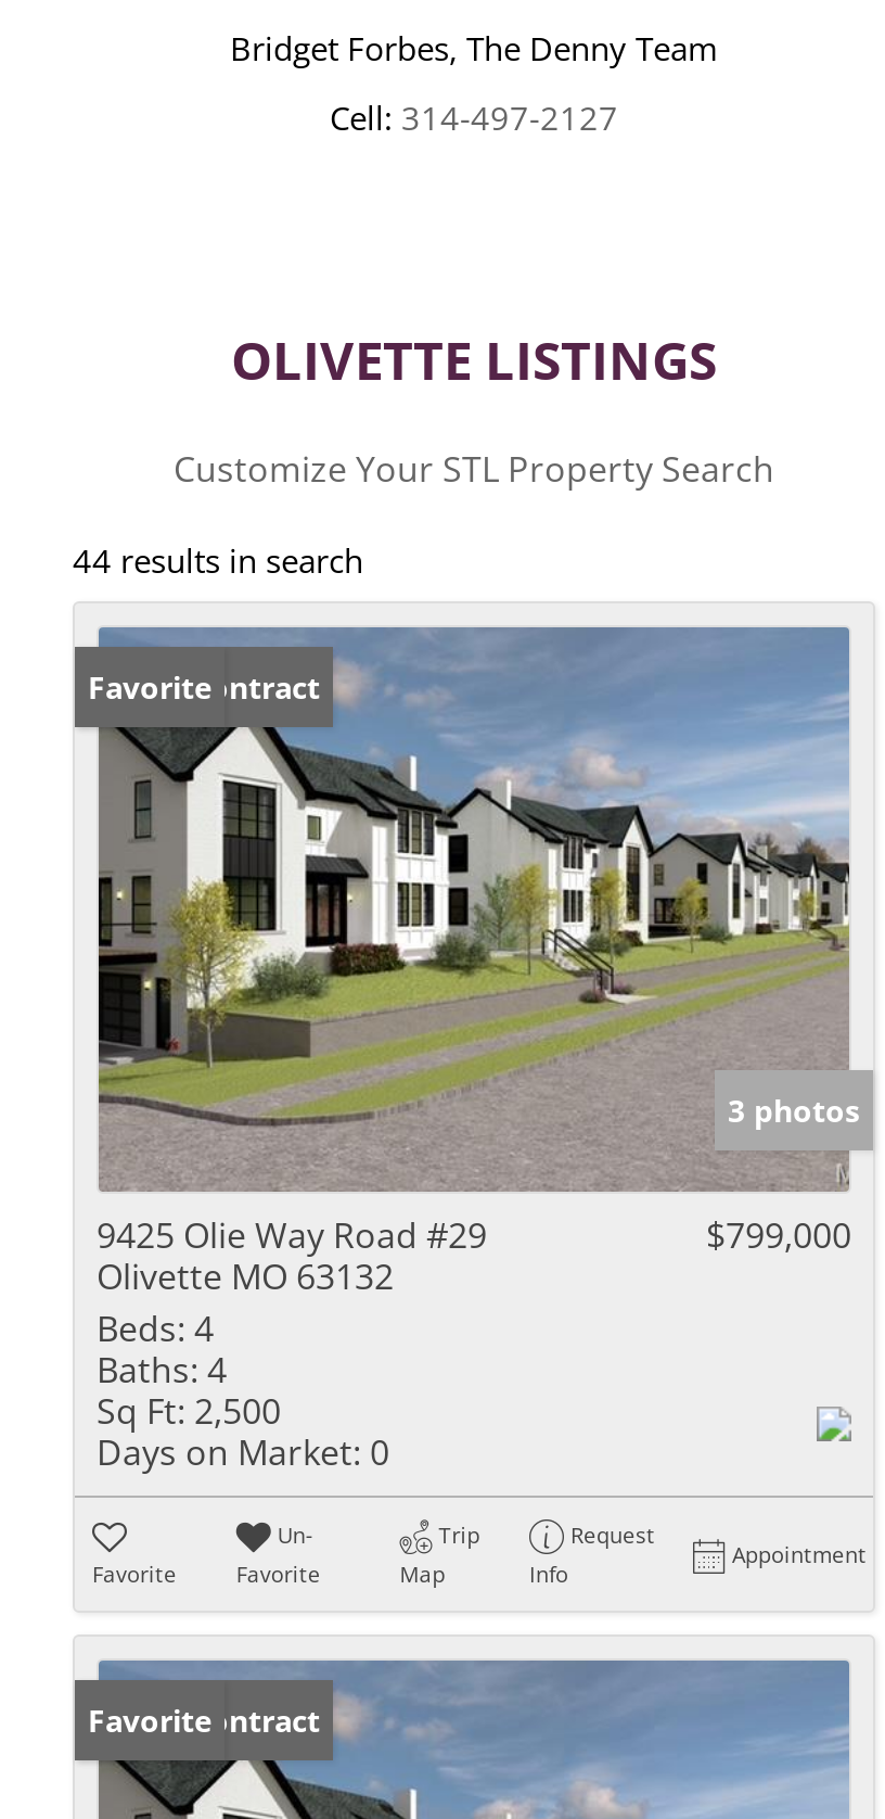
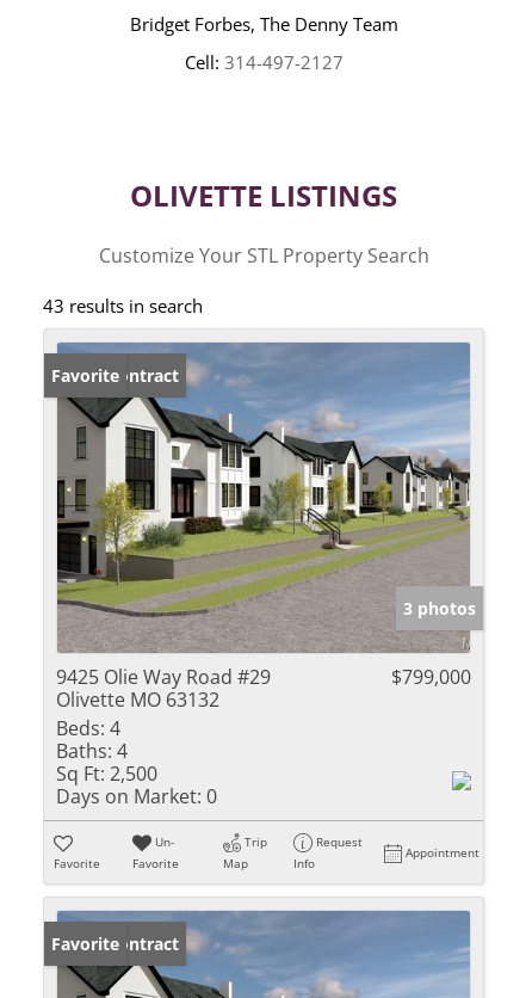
[73,538,363,582] 44 results in search -> [43,294,203,318] 43 results in search

